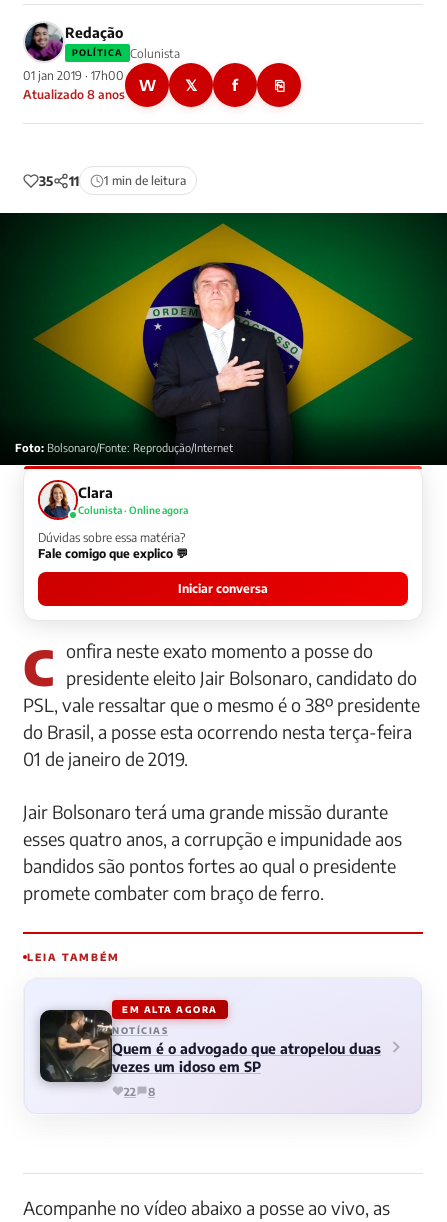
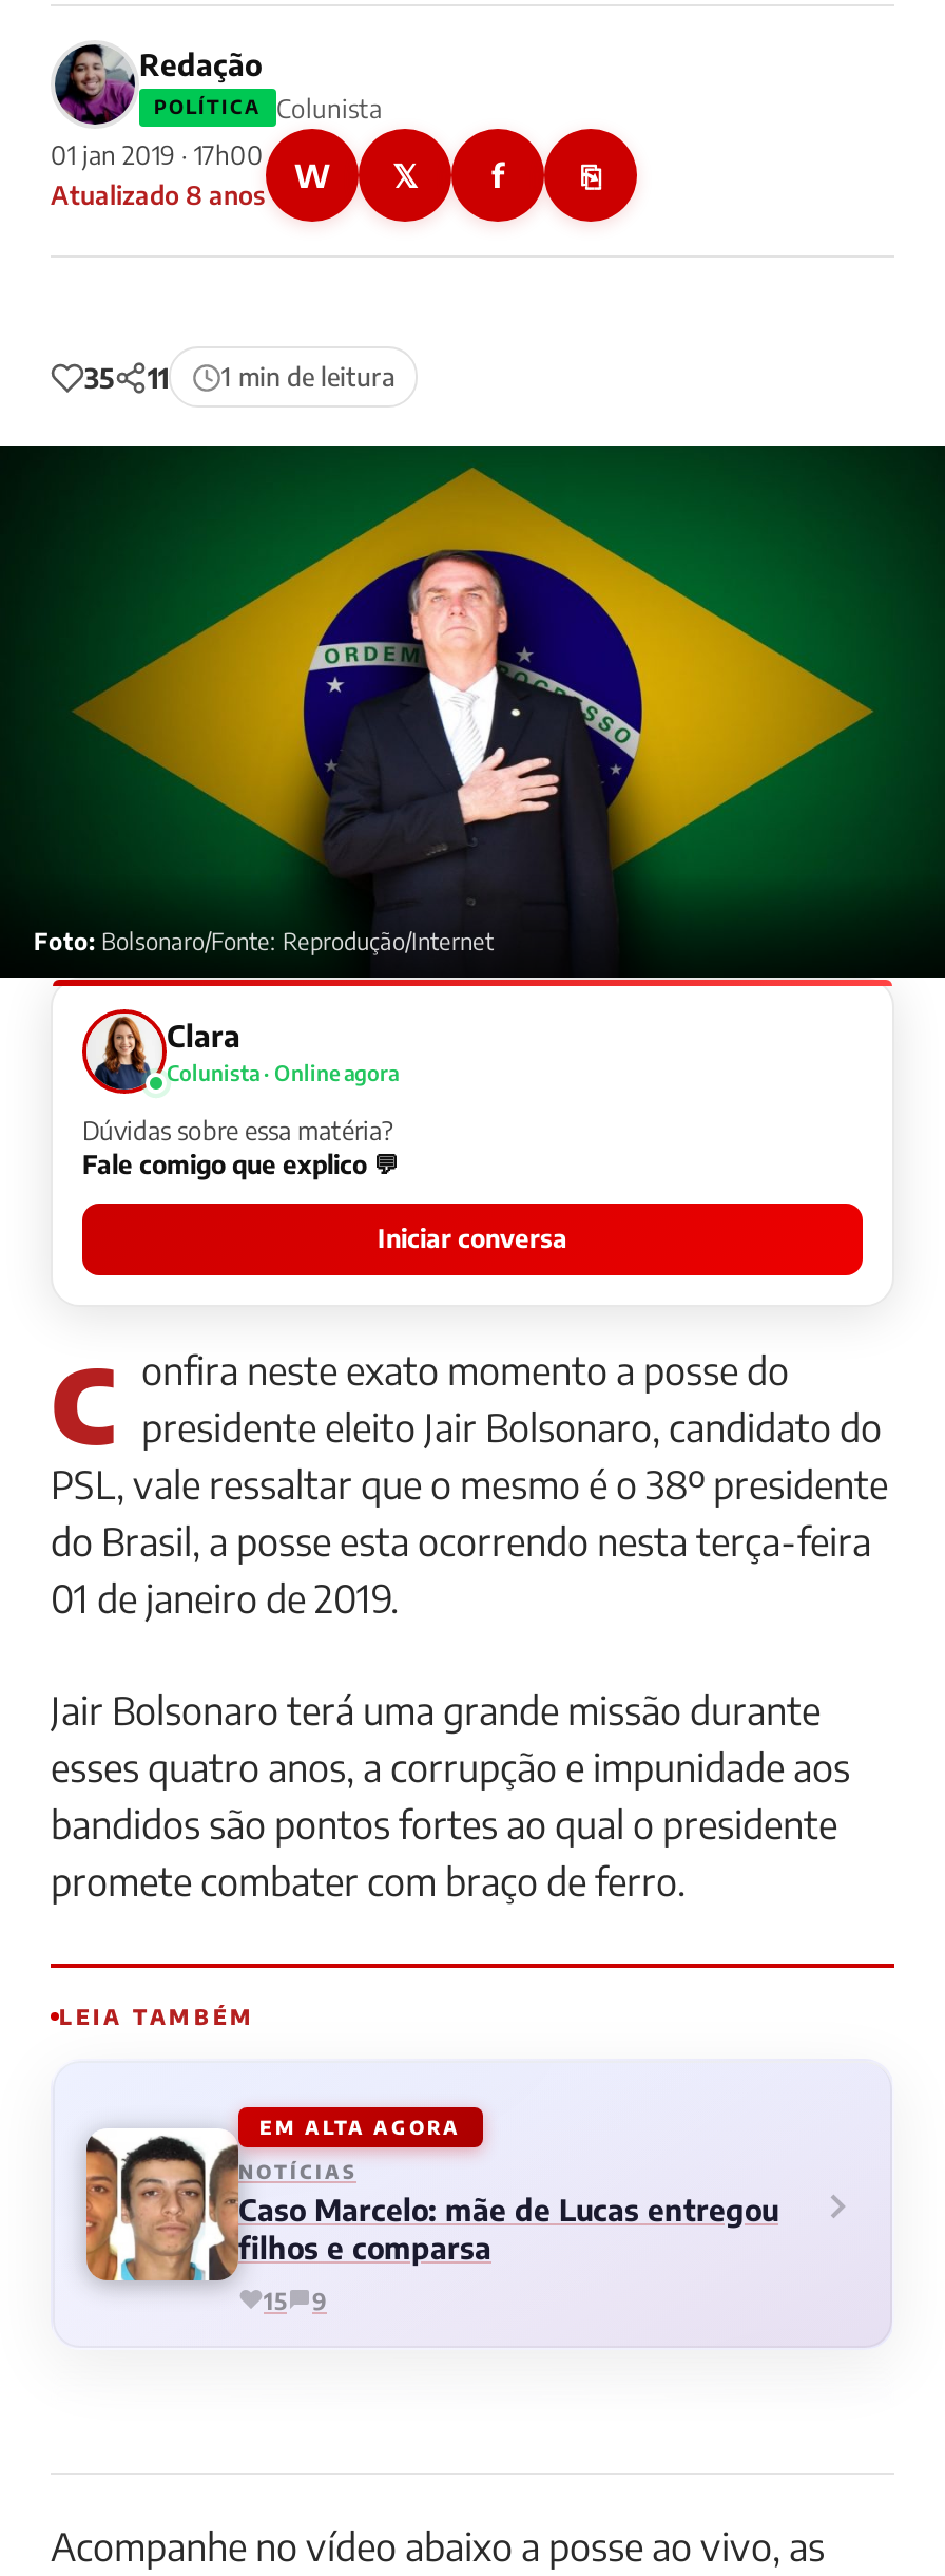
[39,1009,381,1083] [image] | Quem é o advogado que atropelou duas | vezes um idoso em SP -> [84,2128,778,2283] [image] | Caso Marcelo: mãe de Lucas entregou | filhos e comparsa
[124,1085,155,1098] 22 | 8 -> [264,2287,327,2314] 15 | 9

